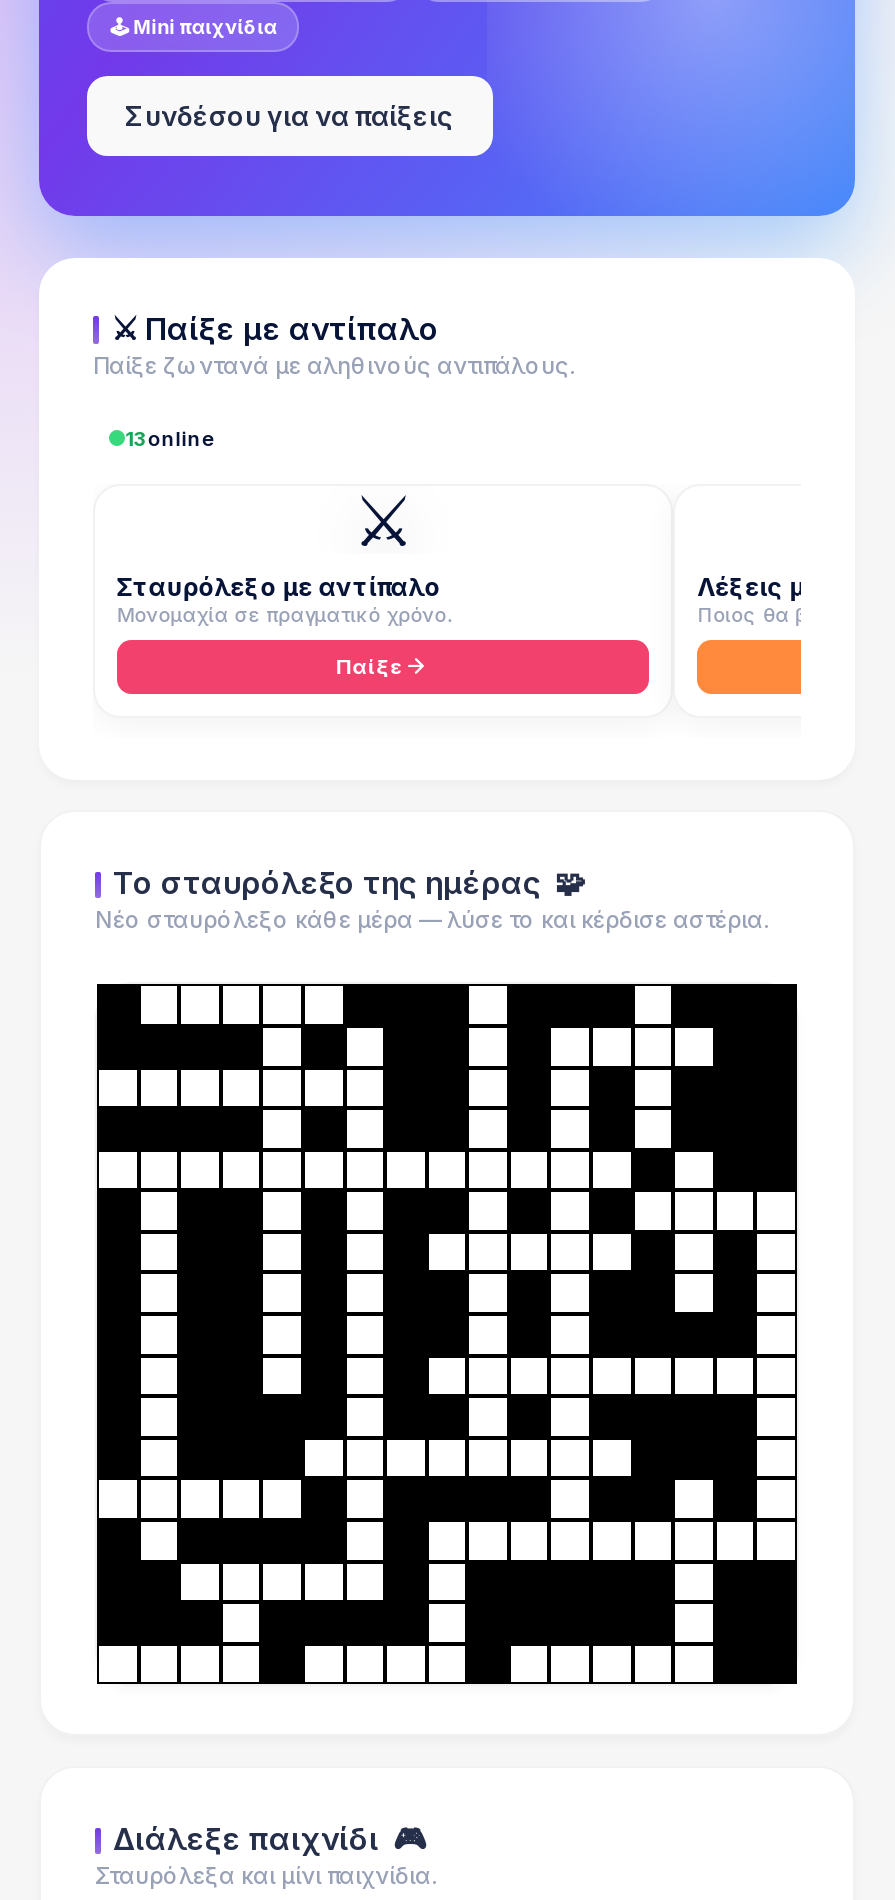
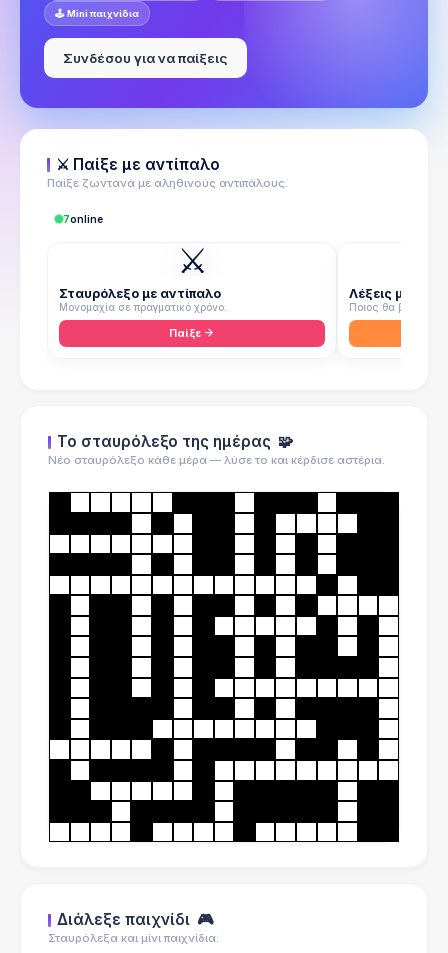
[126,425,214,449] 13online -> [63,213,103,225] 7online

